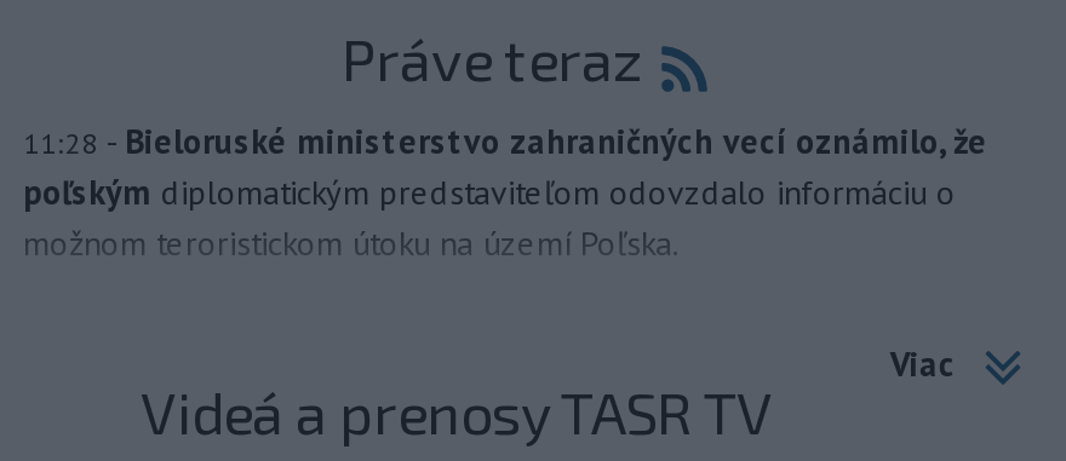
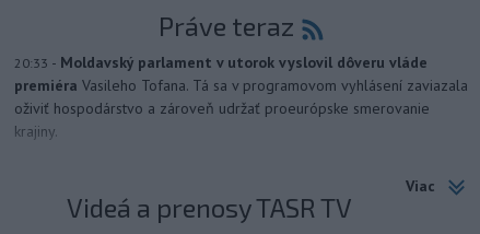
[23,118,987,263] 11:28 - Bieloruské ministerstvo zahraničných vecí oznámilo, že | poľským diplomatickým predstaviteľom odovzdalo informáciu o | možnom teroristickom útoku na území Poľska. -> [14,53,468,141] 20:33 - Moldavský parlament v utorok vyslovil dôveru vláde | premiéra Vasileho Tofana. Tá sa v programovom vyhlásení zaviazala | oživiť hospodárstvo a zároveň udržať proeurópske smerovanie | krajiny.

